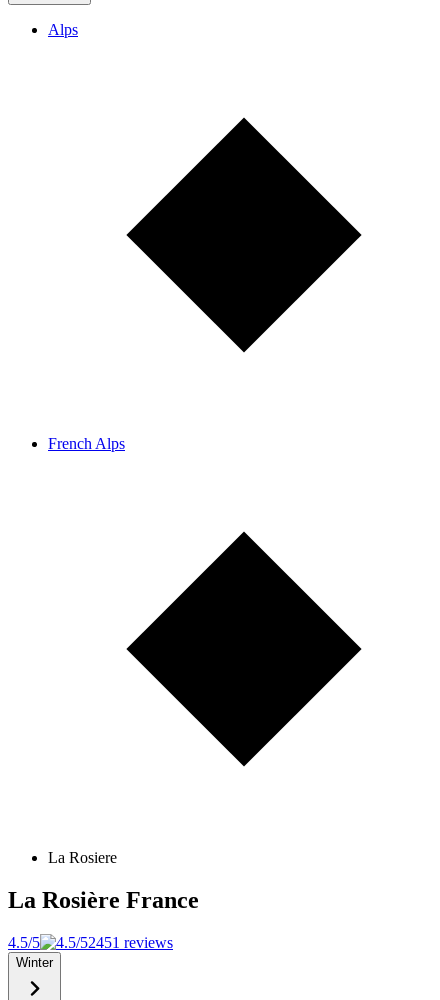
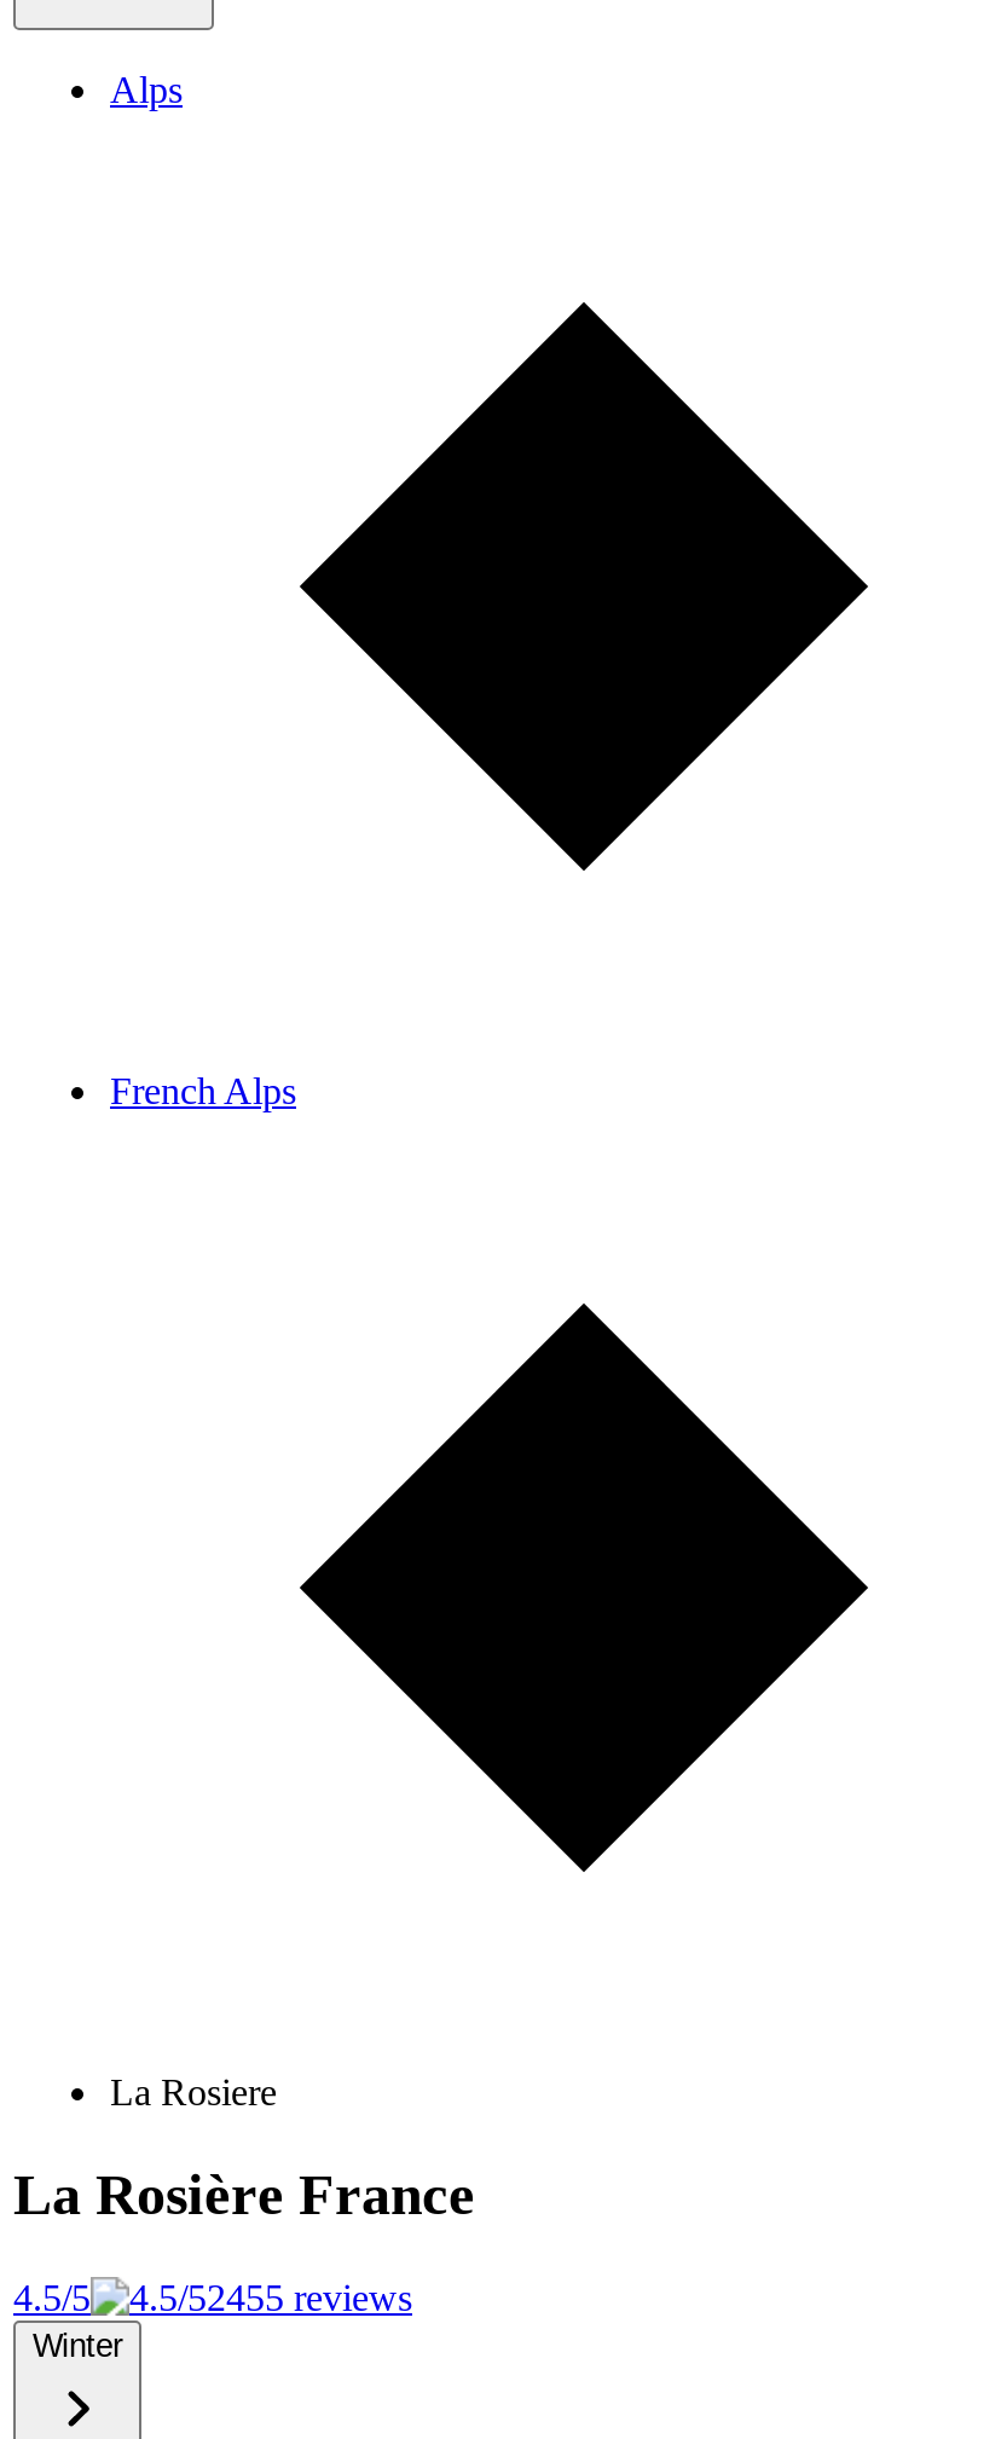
[88,934,173,951] 2451 reviews -> [207,2277,412,2319] 2455 reviews

